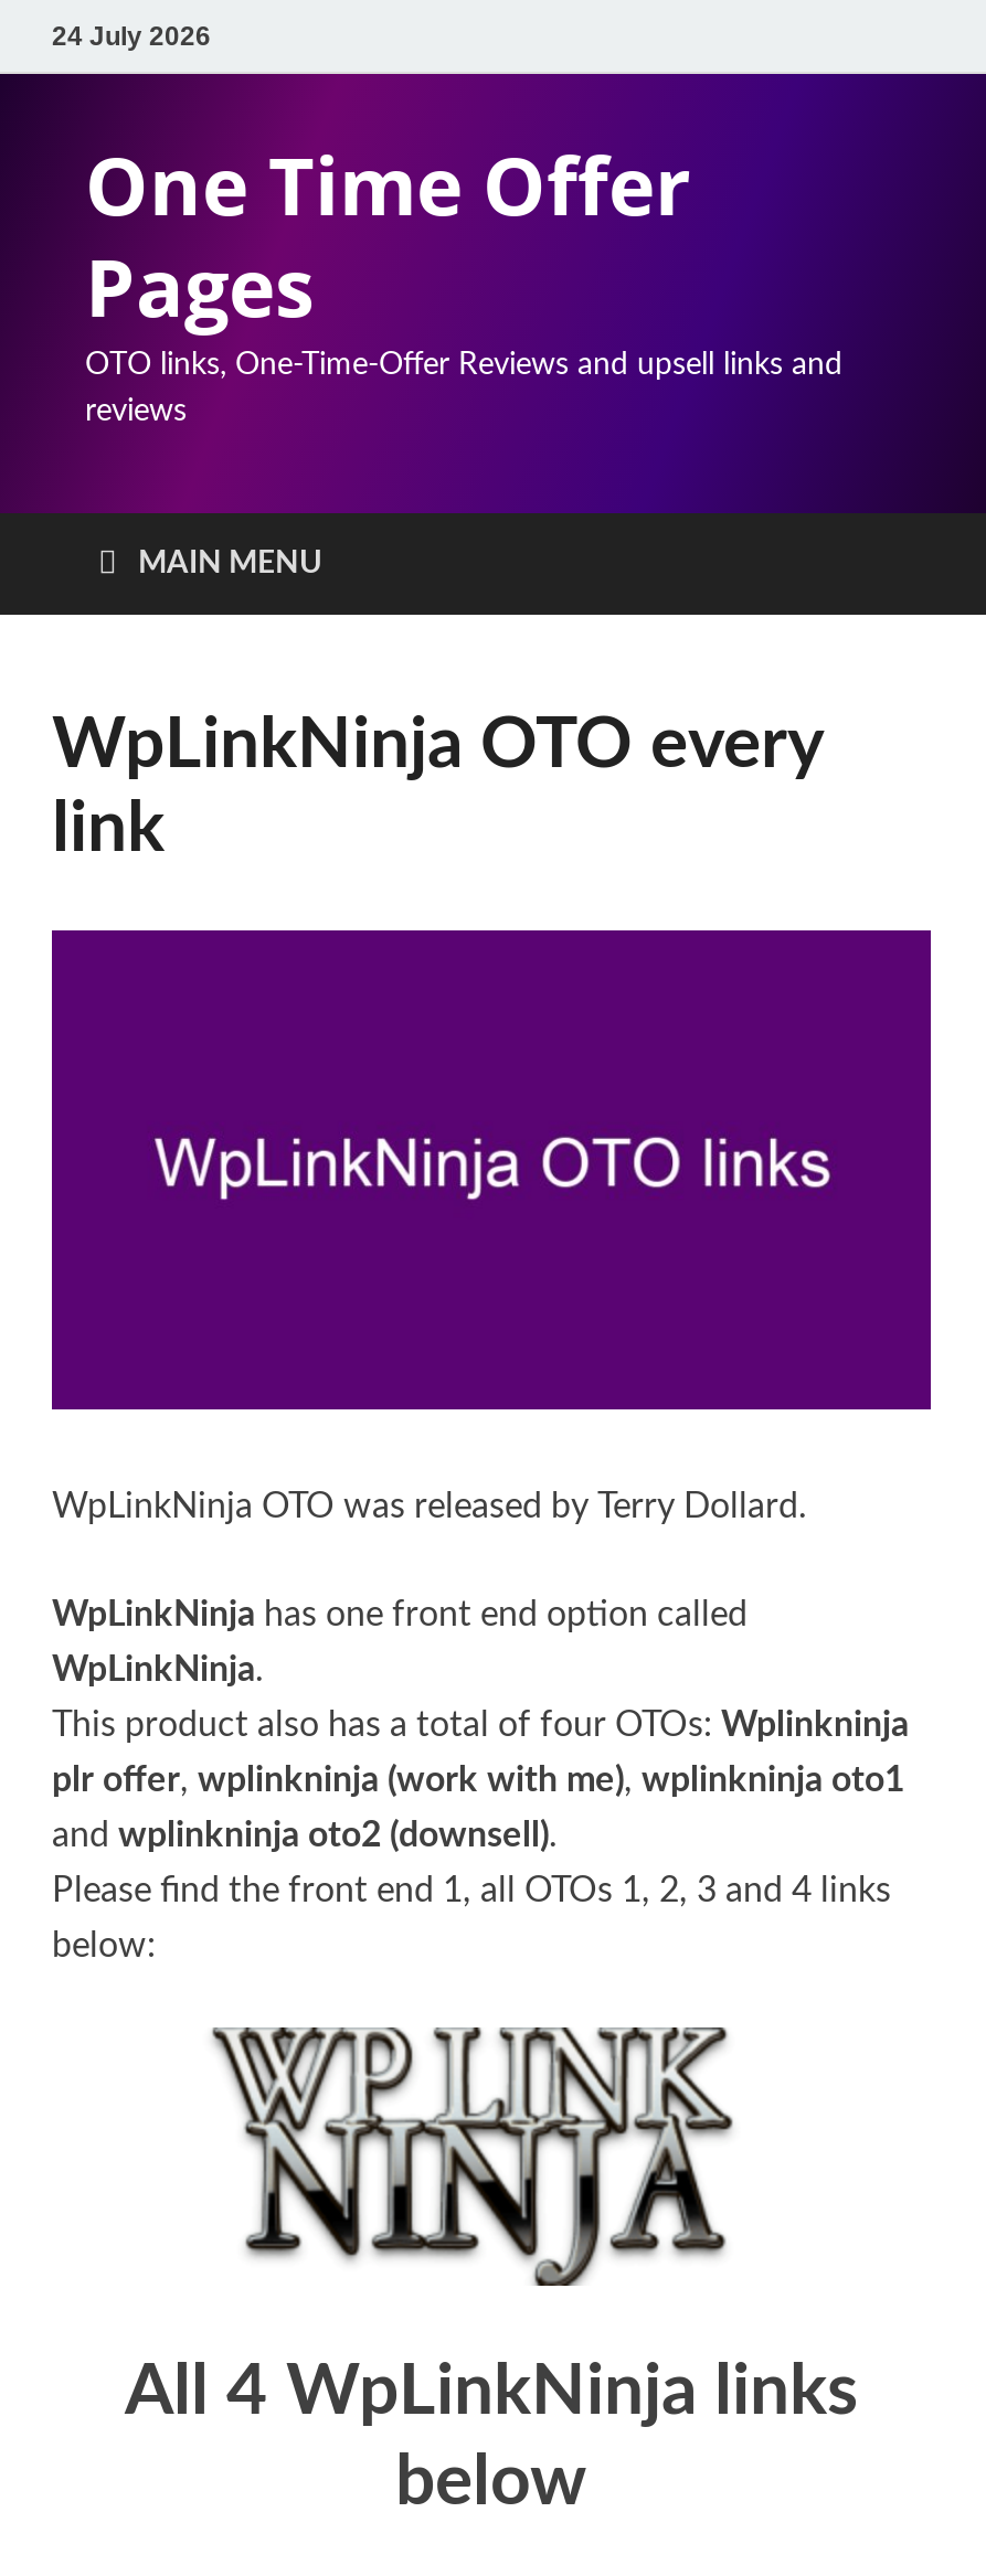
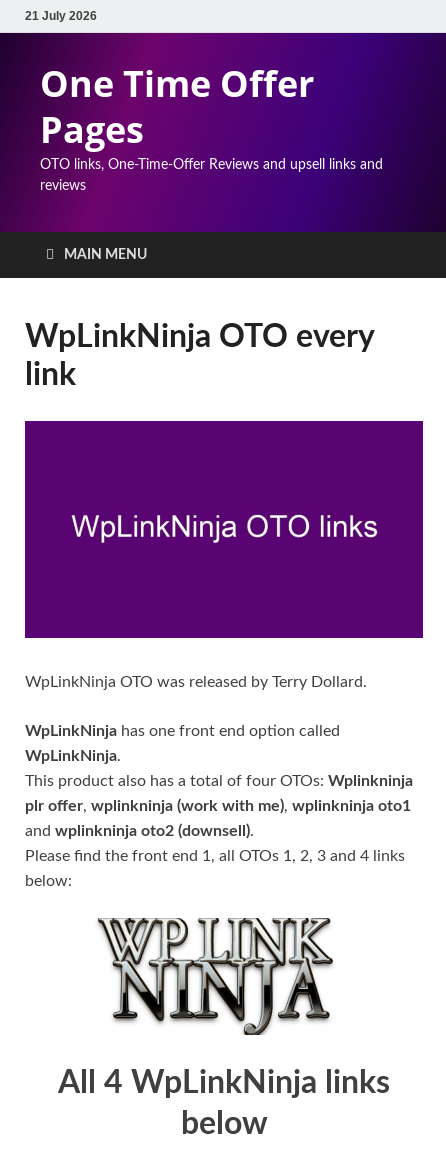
[52,20,211,51] 24 July 2026 -> [25,8,97,22] 21 July 2026

